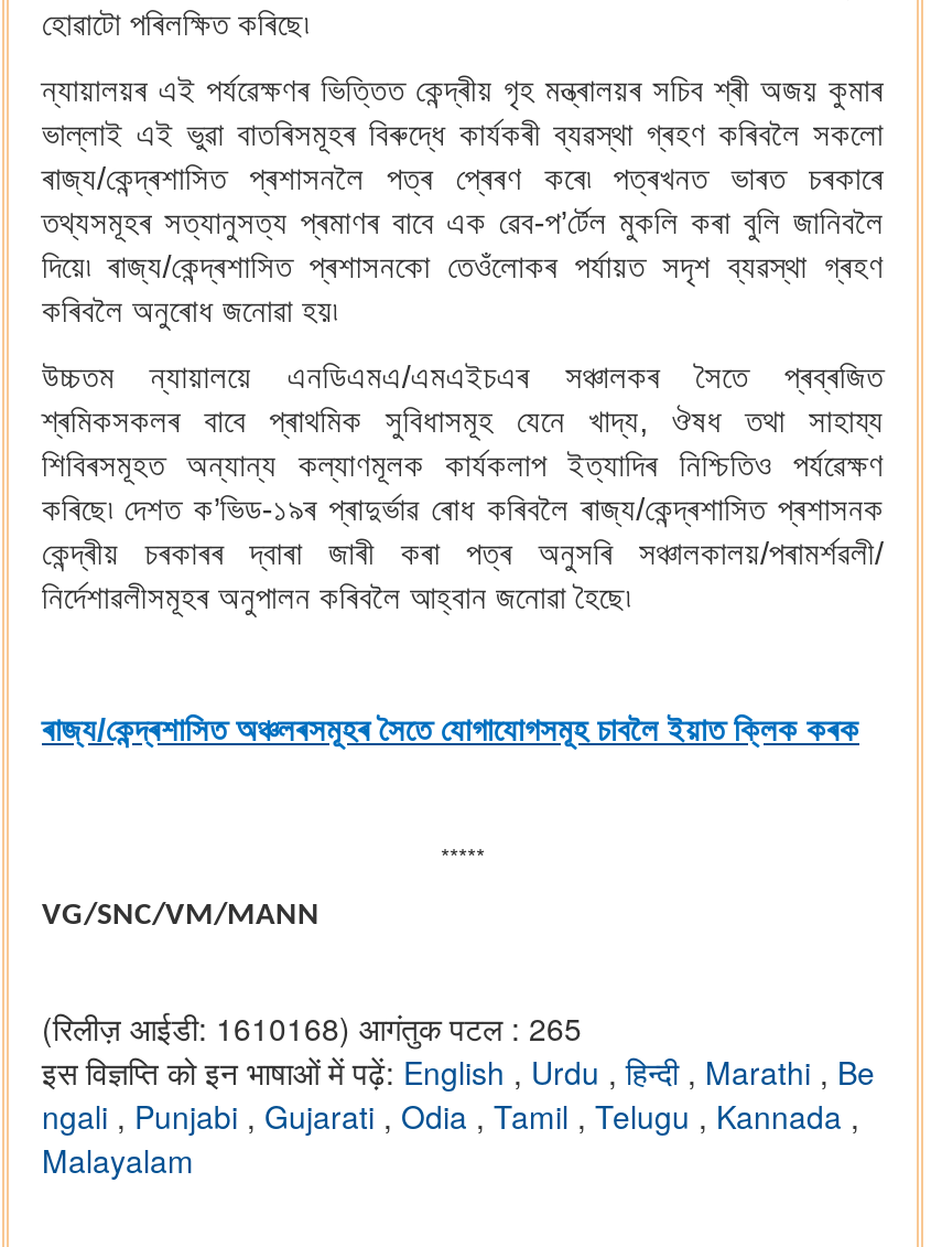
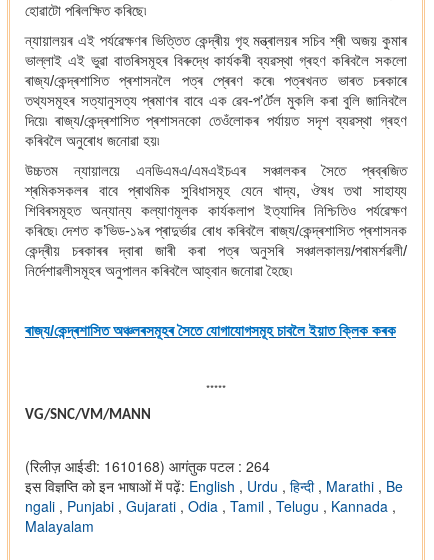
[42,1006,582,1050] (रिलीज़ आईडी: 1610168) आगंतुक पटल : 265 -> [25,456,270,476] (रिलीज़ आईडी: 1610168) आगंतुक पटल : 264

